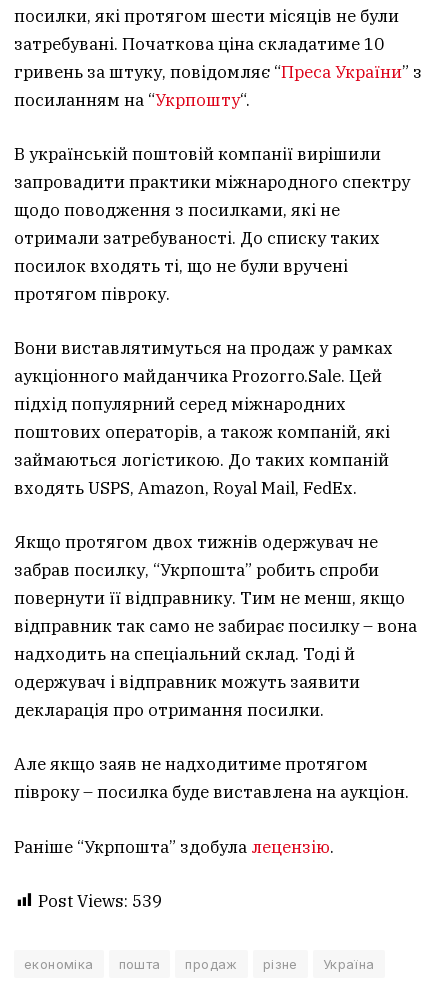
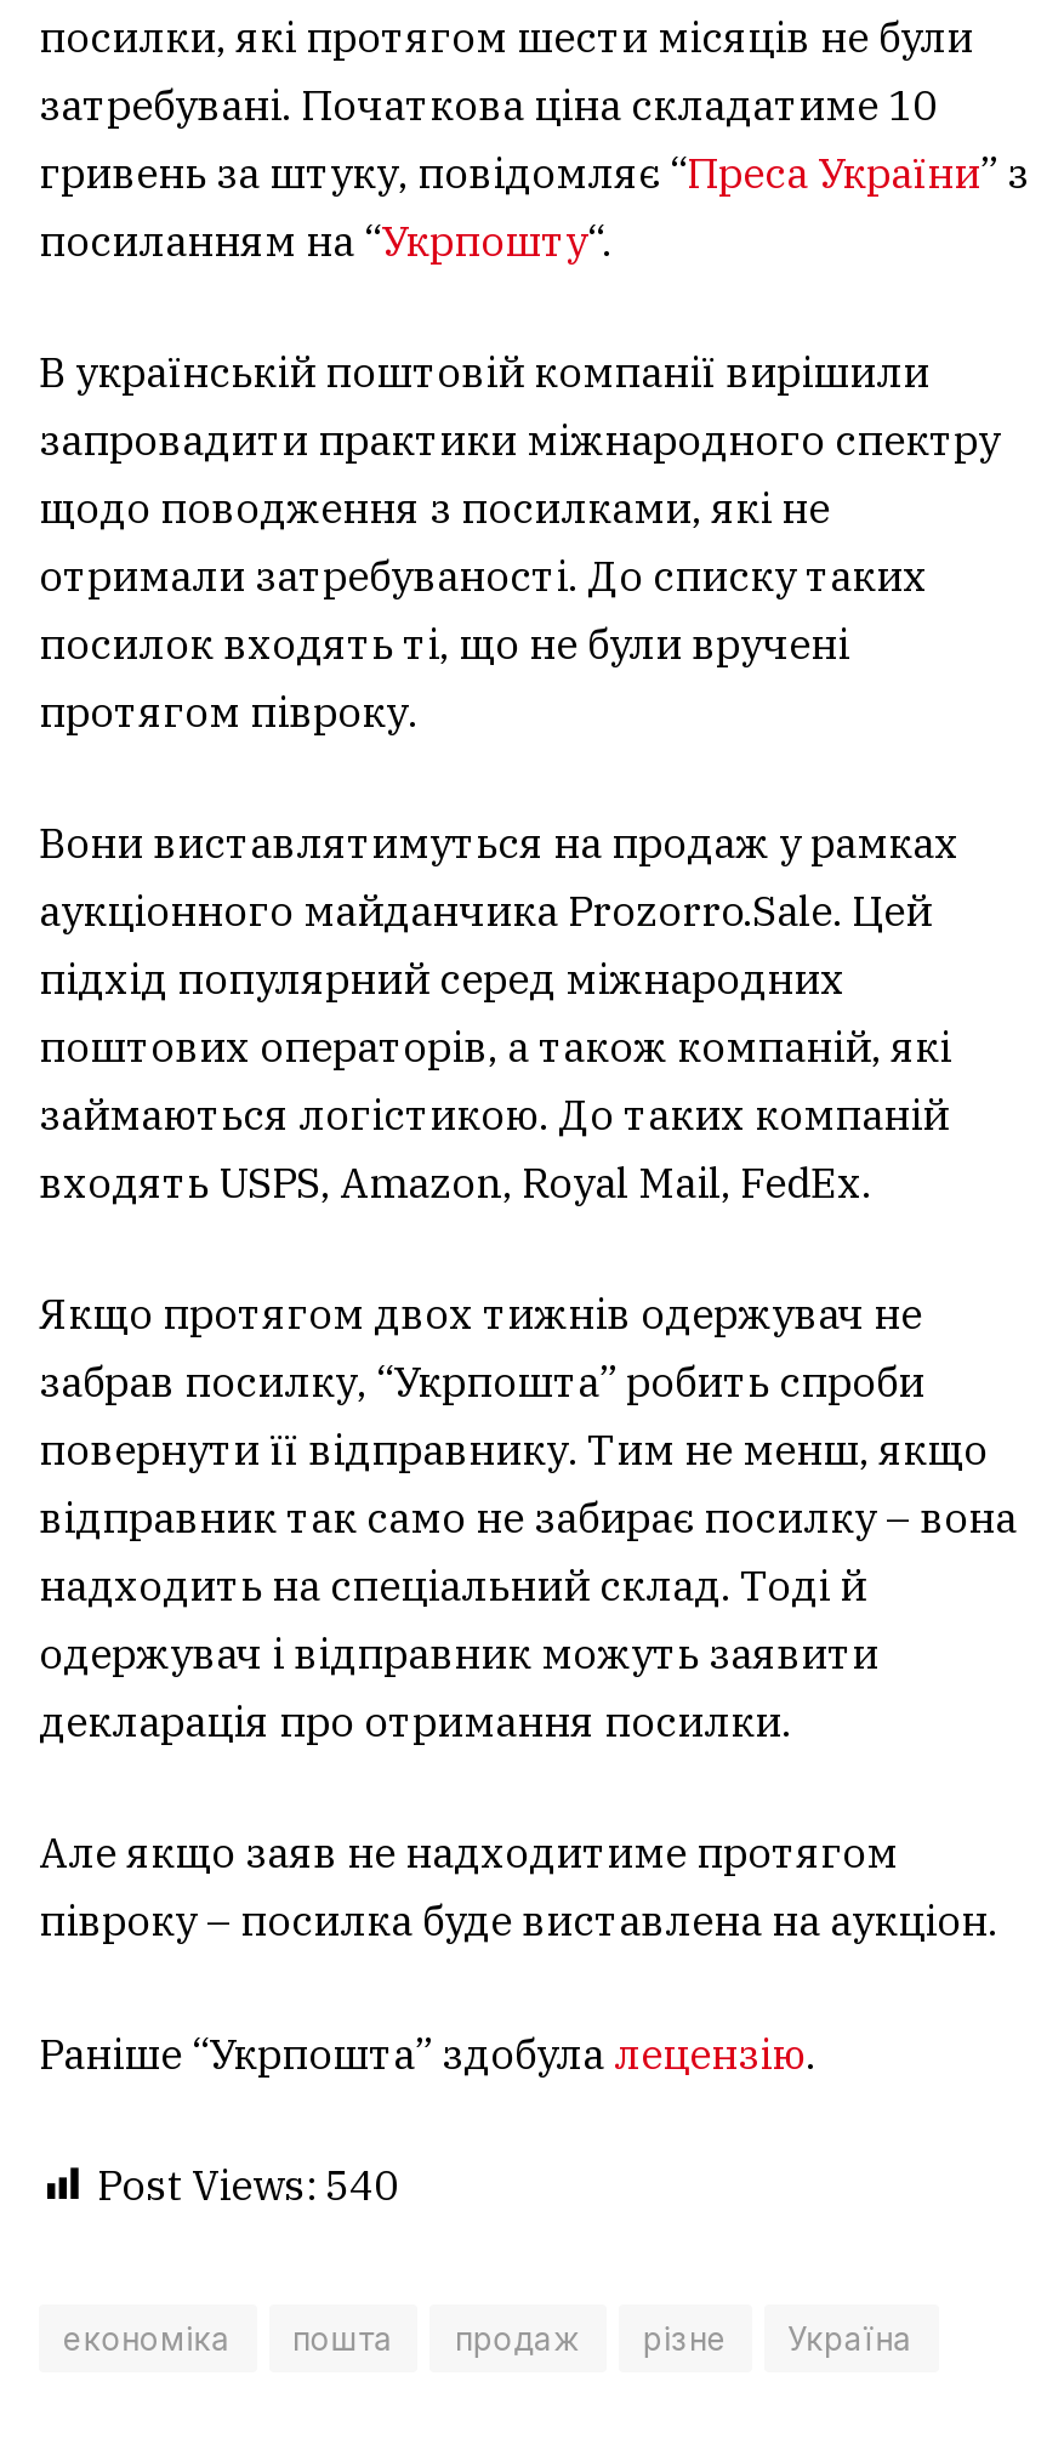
[38,890,162,912] Post Views: 539 -> [97,2158,398,2211] Post Views: 540

